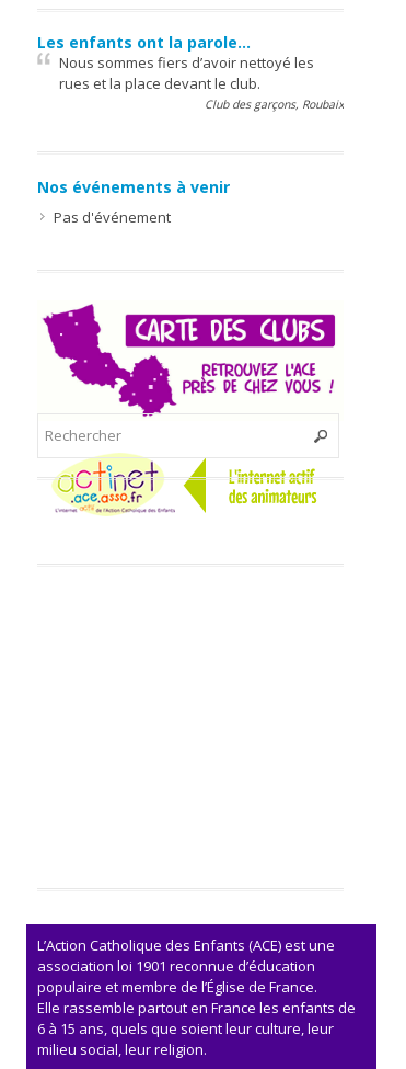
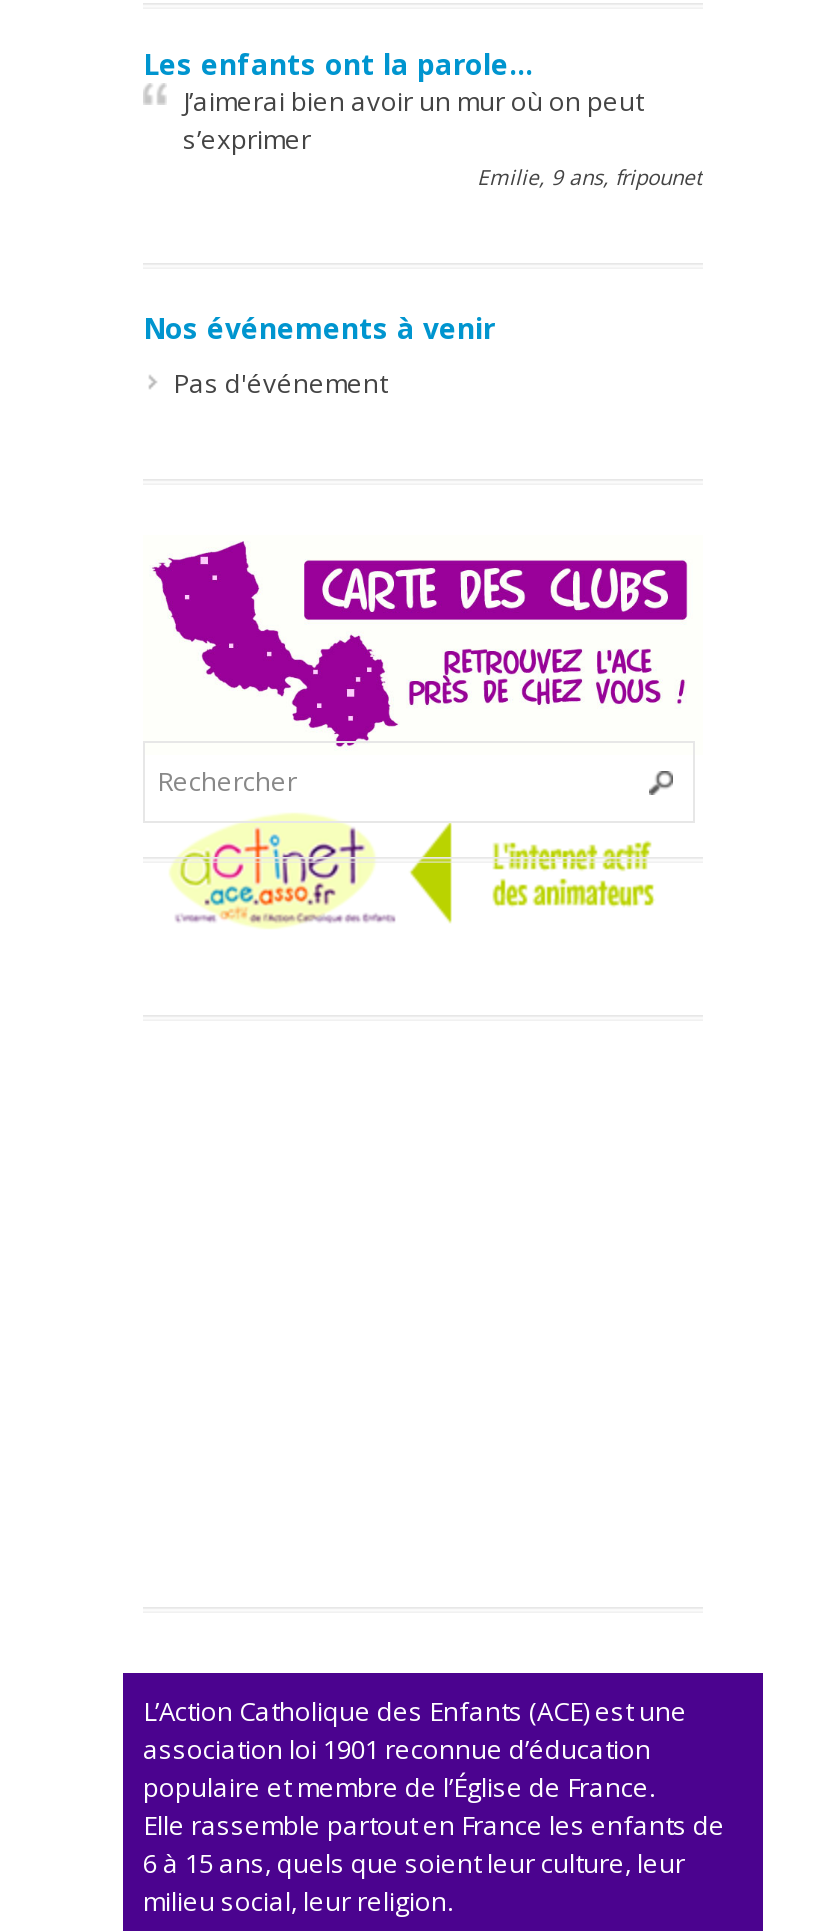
[59,53,344,112] Nous sommes fiers d’avoir nettoyé les | rues et la place devant le club. | Club des garçons, Roubaix -> [183,83,703,191] J’aimerai bien avoir un mur où on peut | s’exprimer | Emilie, 9 ans, fripounet

